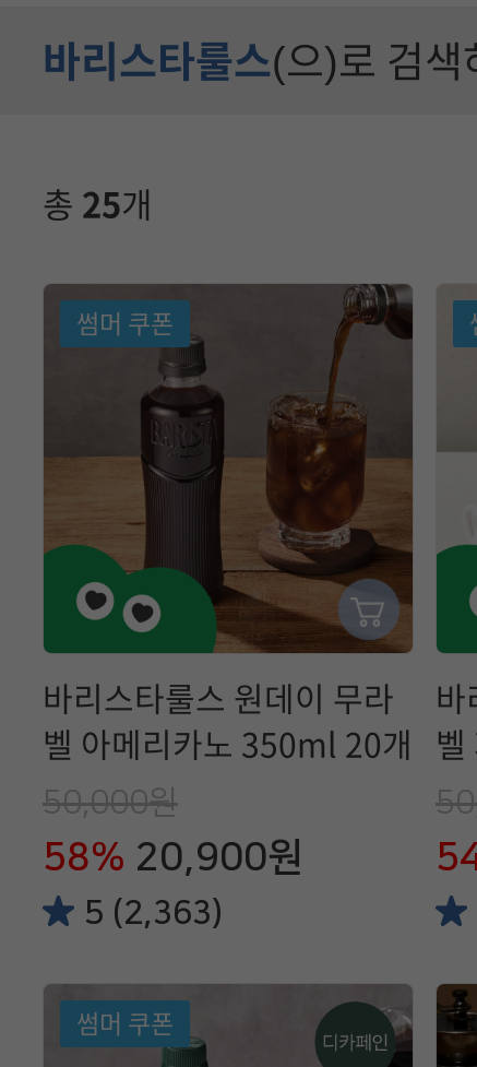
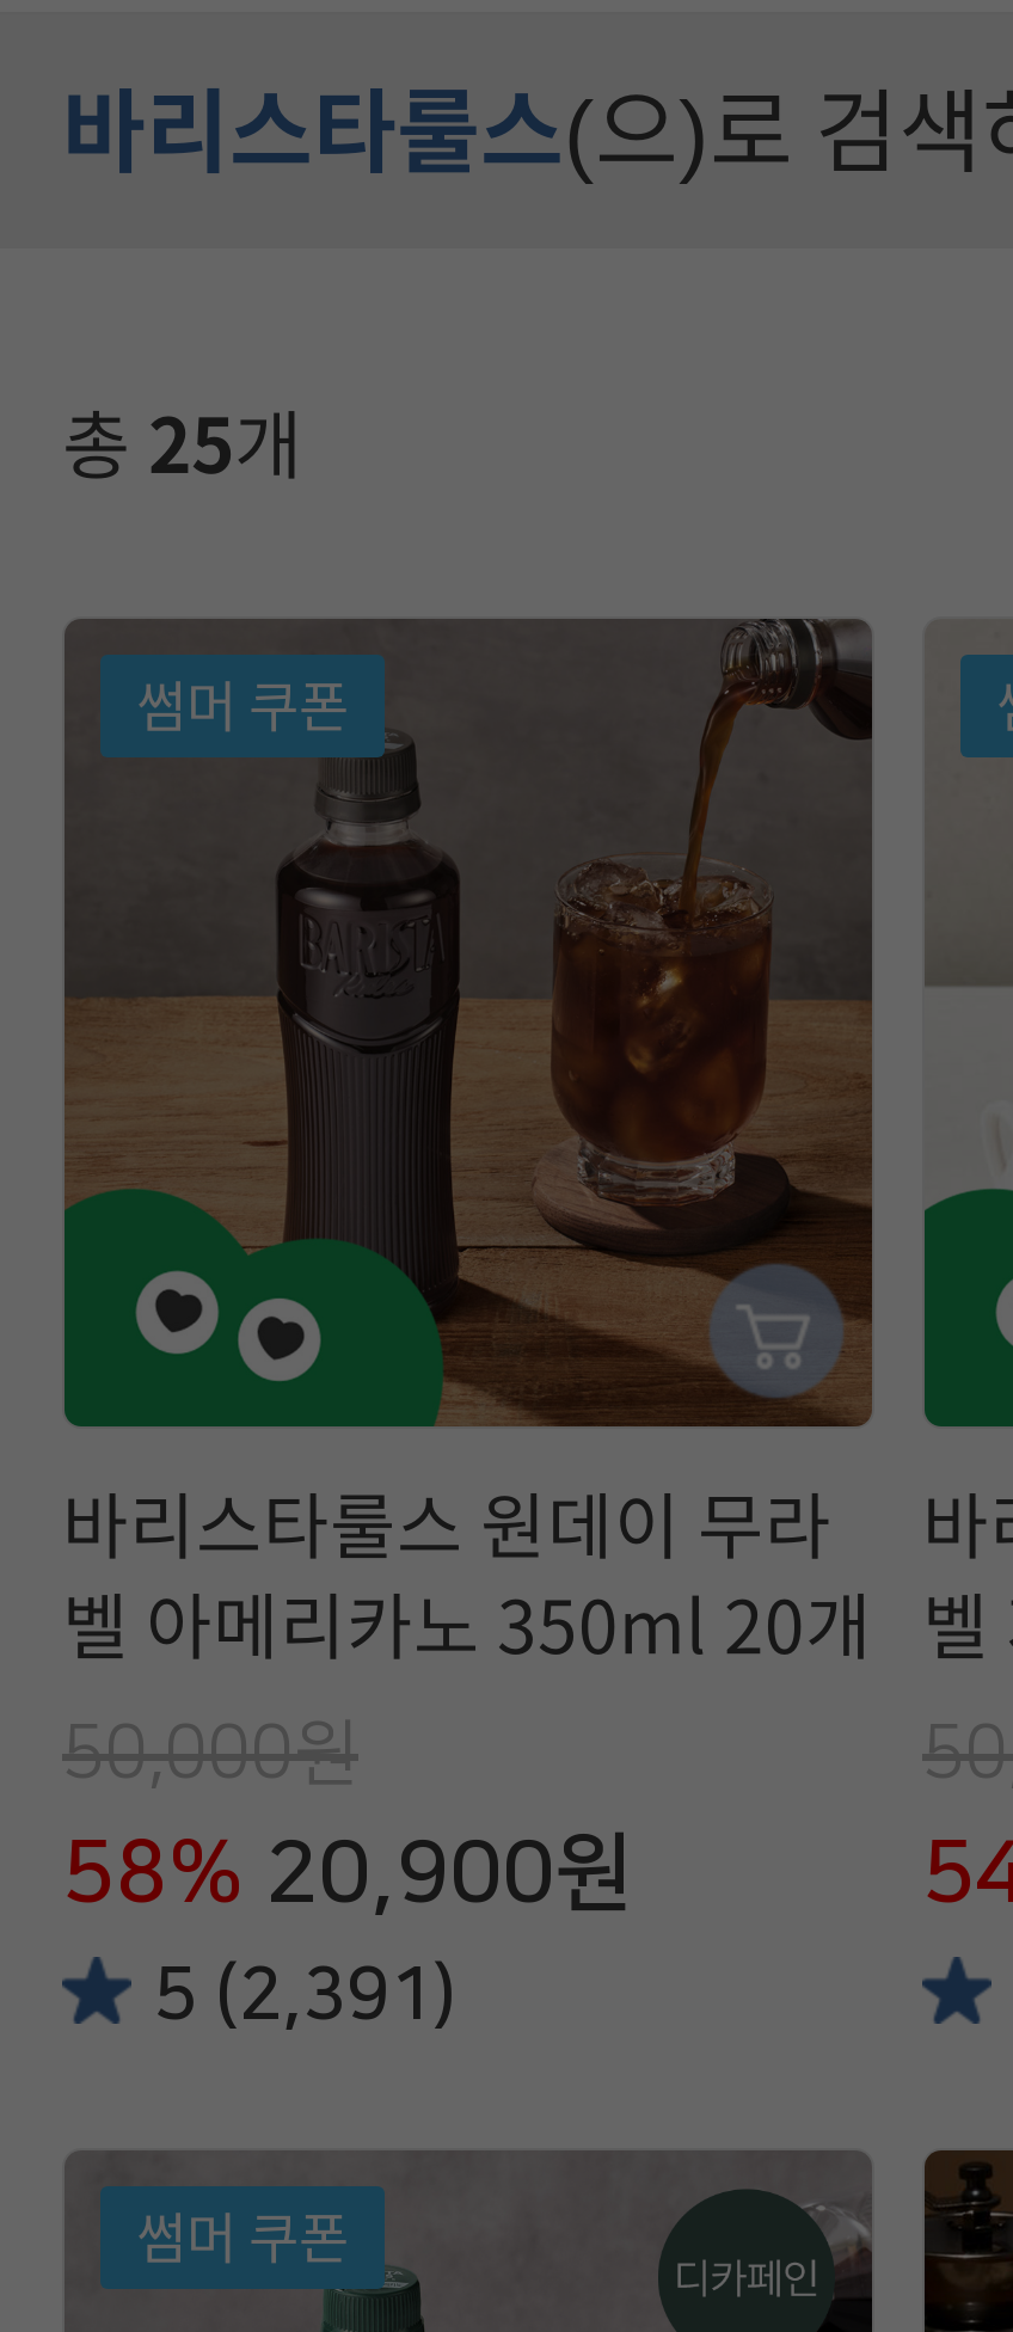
[84,894,223,932] 5 (2,363) -> [153,1954,456,2036] 5 (2,391)

